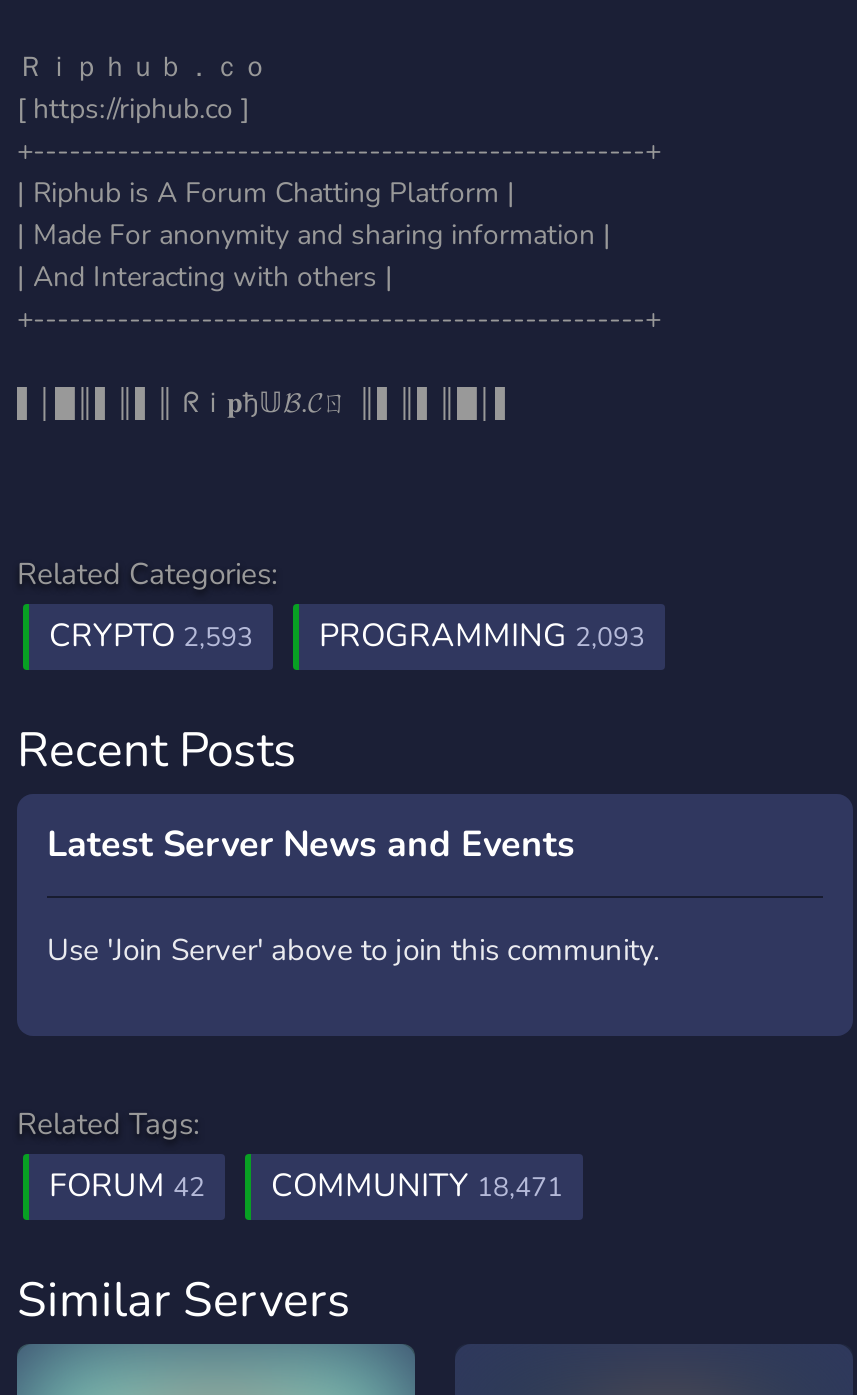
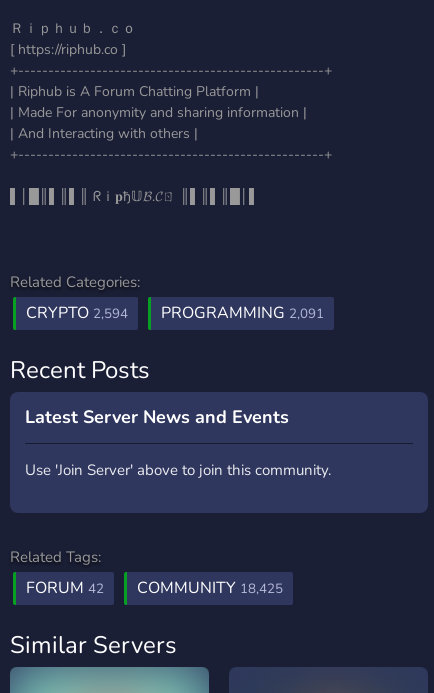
[49,614,253,658] CRYPTO 2,593 -> [26,302,128,324] CRYPTO 2,594
[319,614,645,658] PROGRAMMING 2,093 -> [161,302,324,324] PROGRAMMING 2,091
[49,1164,563,1208] FORUM 42 COMMUNITY 18,471 -> [26,577,283,599] FORUM 42 COMMUNITY 18,425

